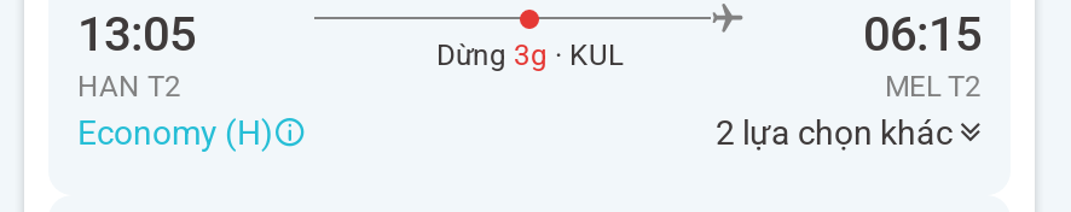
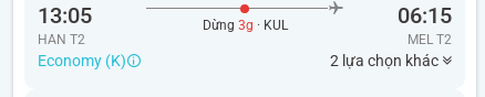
[77,113,273,152] Economy (H) -> [38,52,126,69] Economy (K)

